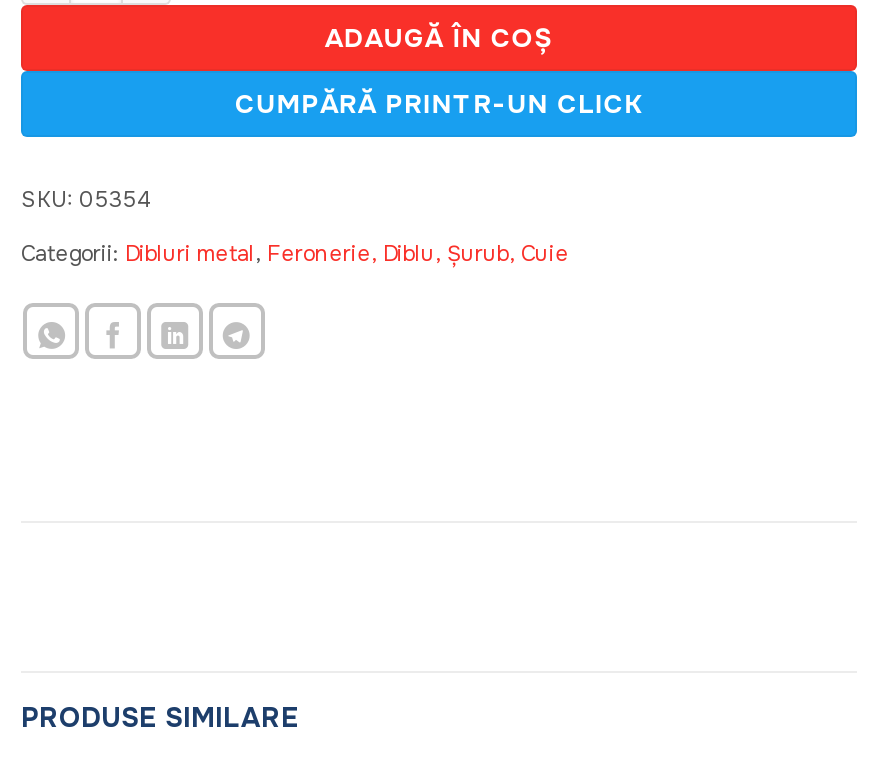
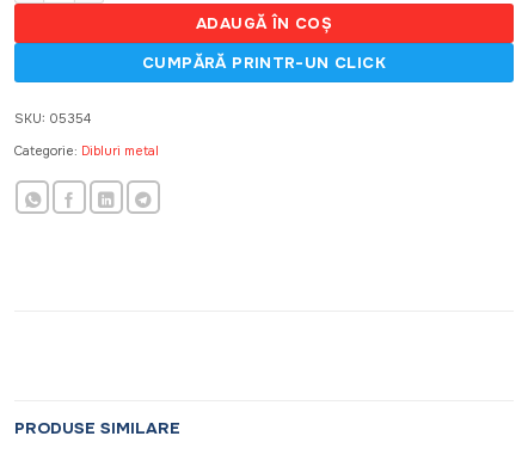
[21,239,569,267] Categorii: Dibluri metal, Feronerie, Diblu, Șurub, Cuie -> [14,142,159,159] Categorie: Dibluri metal

